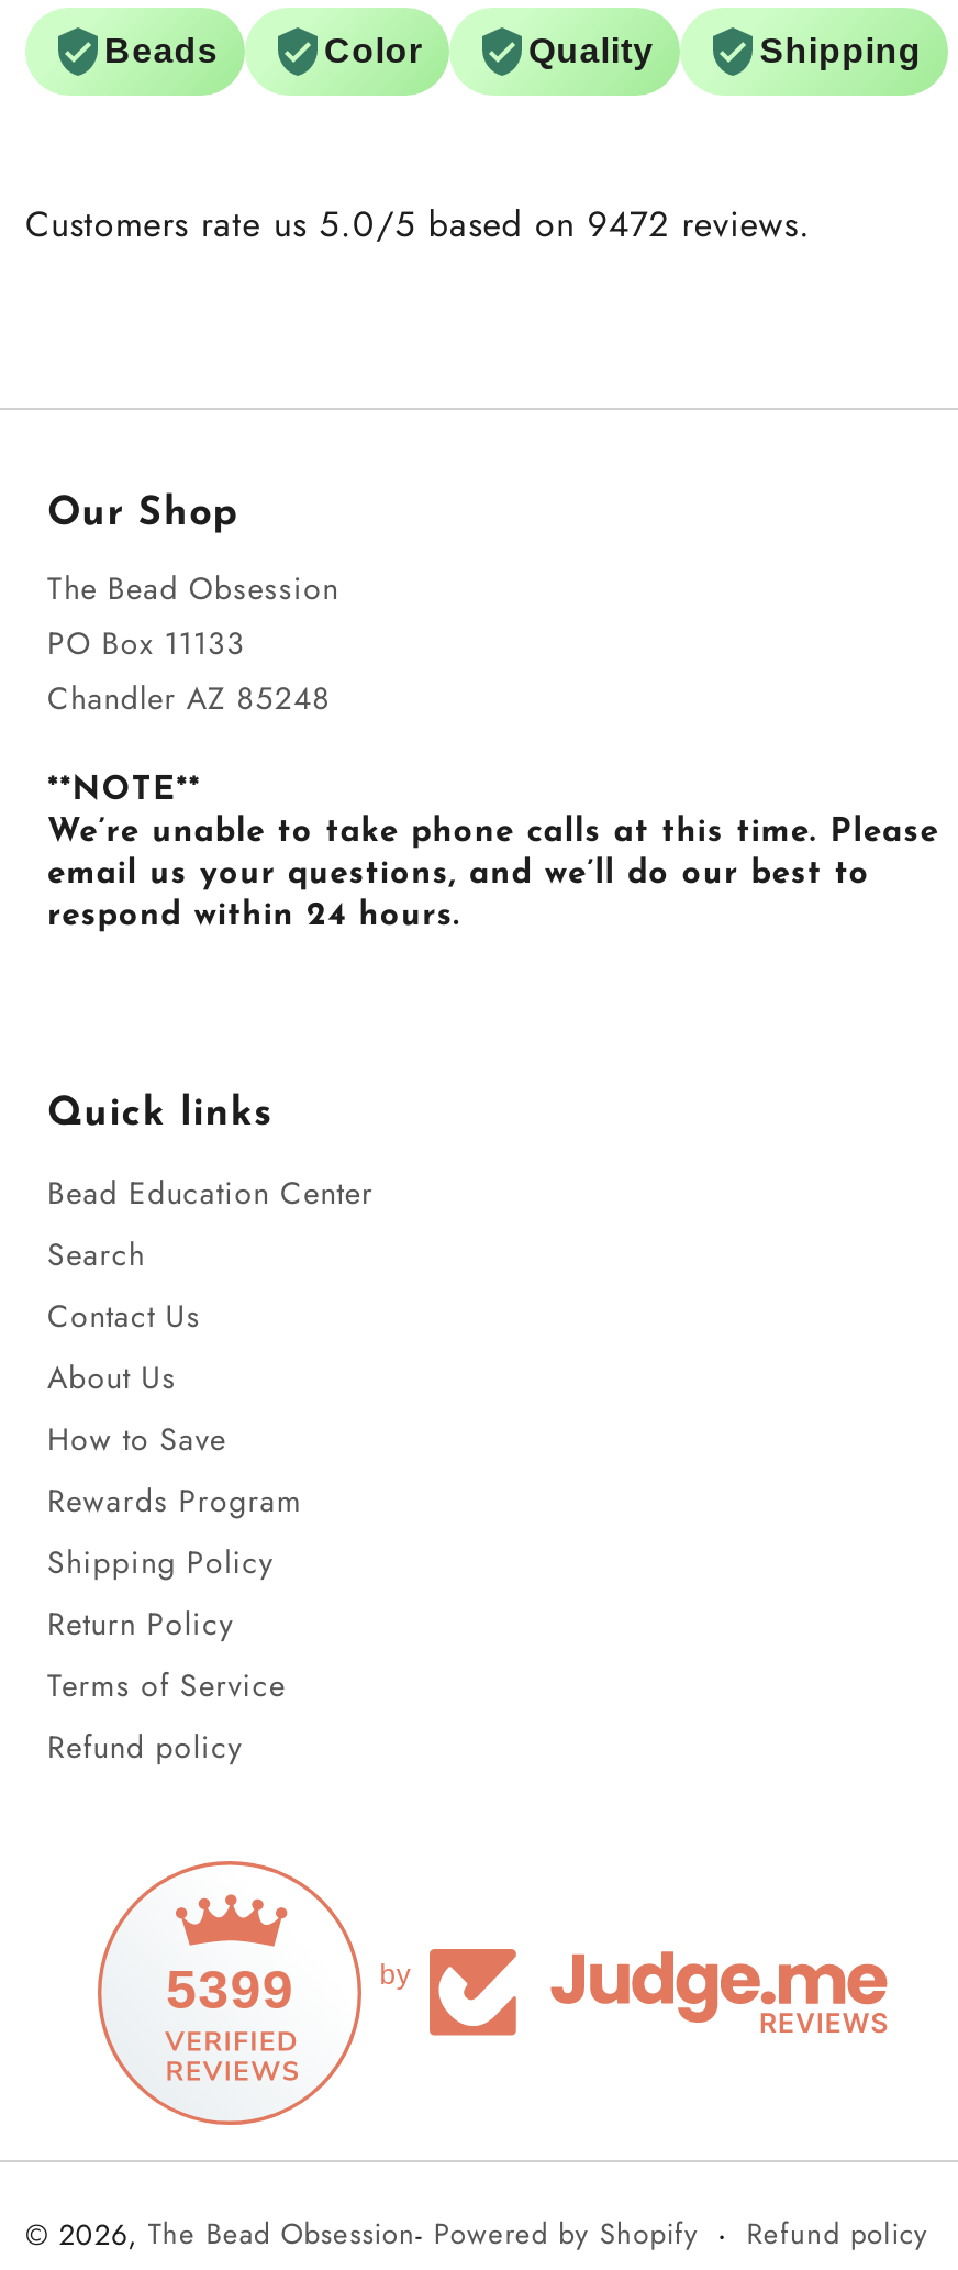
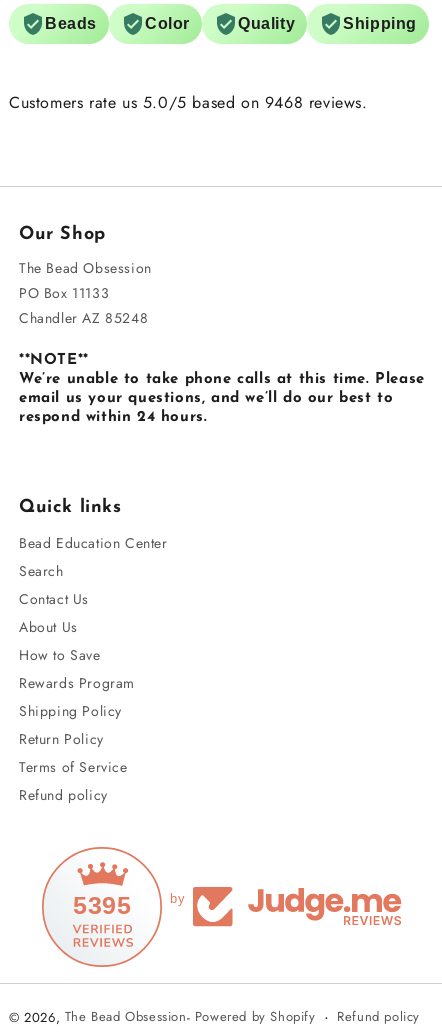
[25,199,811,250] Customers rate us 5.0/5 based on 9472 reviews. -> [9,91,368,114] Customers rate us 5.0/5 based on 9468 reviews.
[166,1958,294,2019] 5399 -> [73,891,131,919] 5395

